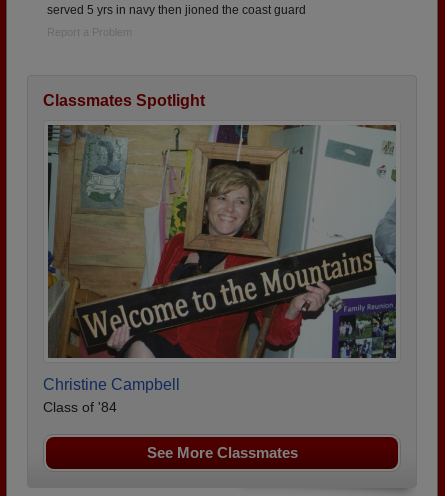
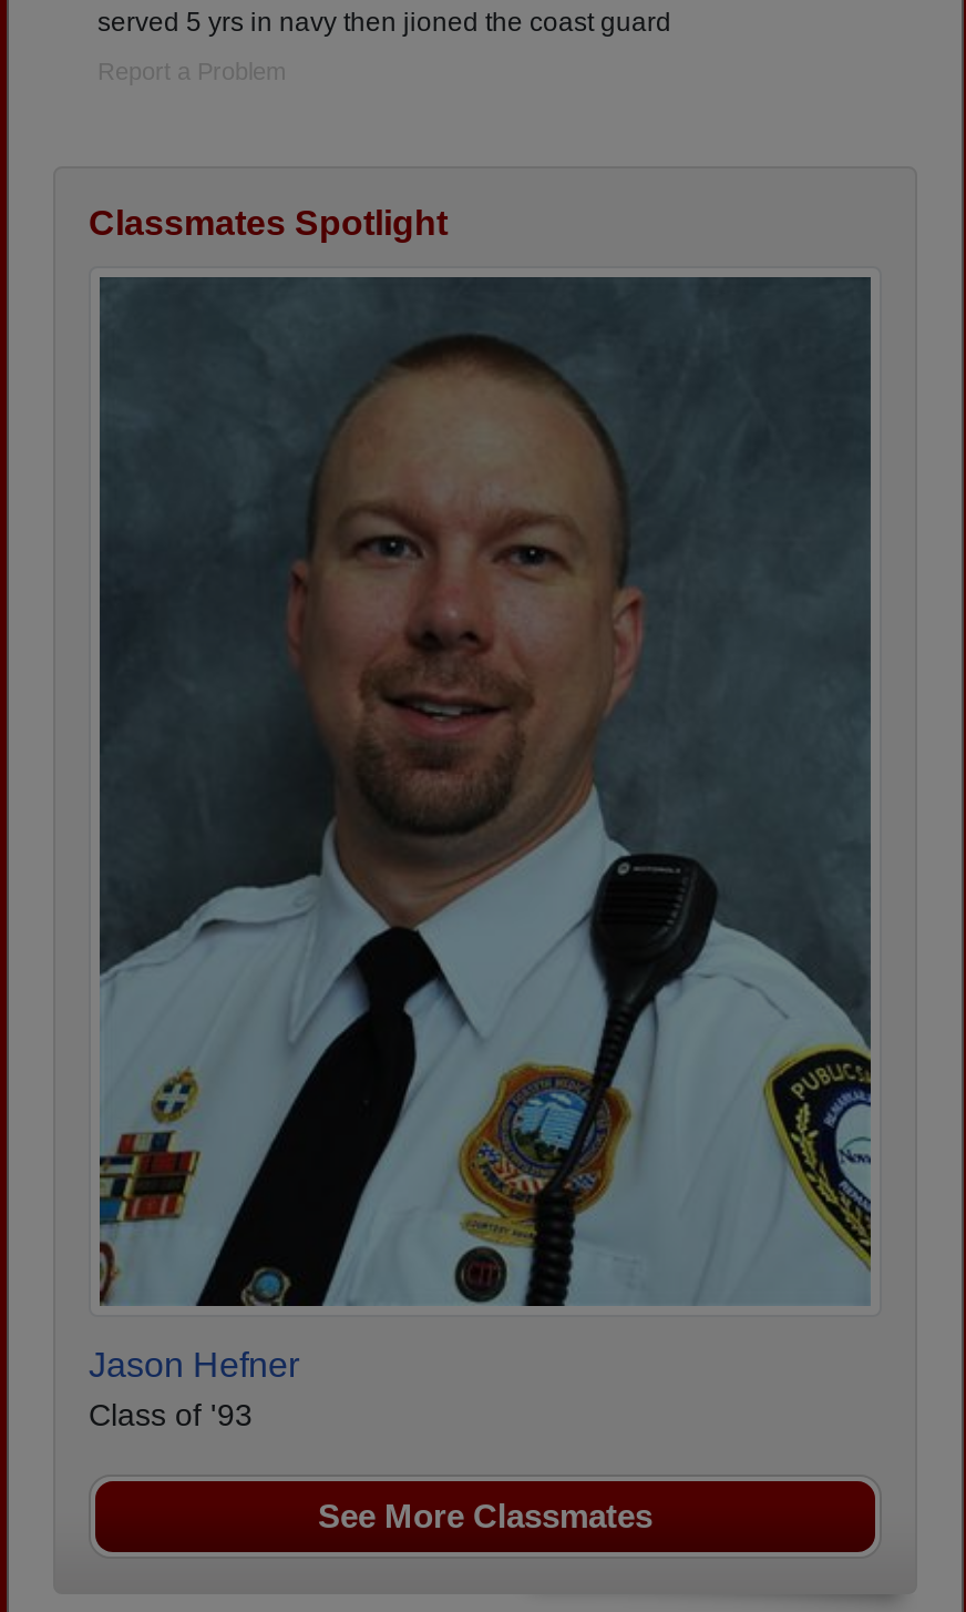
[43,124,396,415] [image] | Christine Campbell | Class of '84 -> [89,275,873,1432] [image] | Jason Hefner | Class of '93

